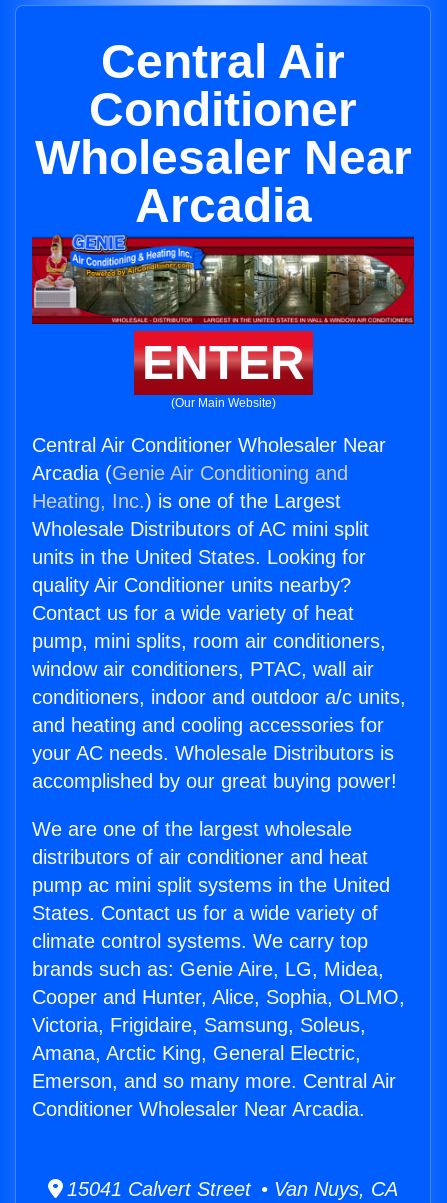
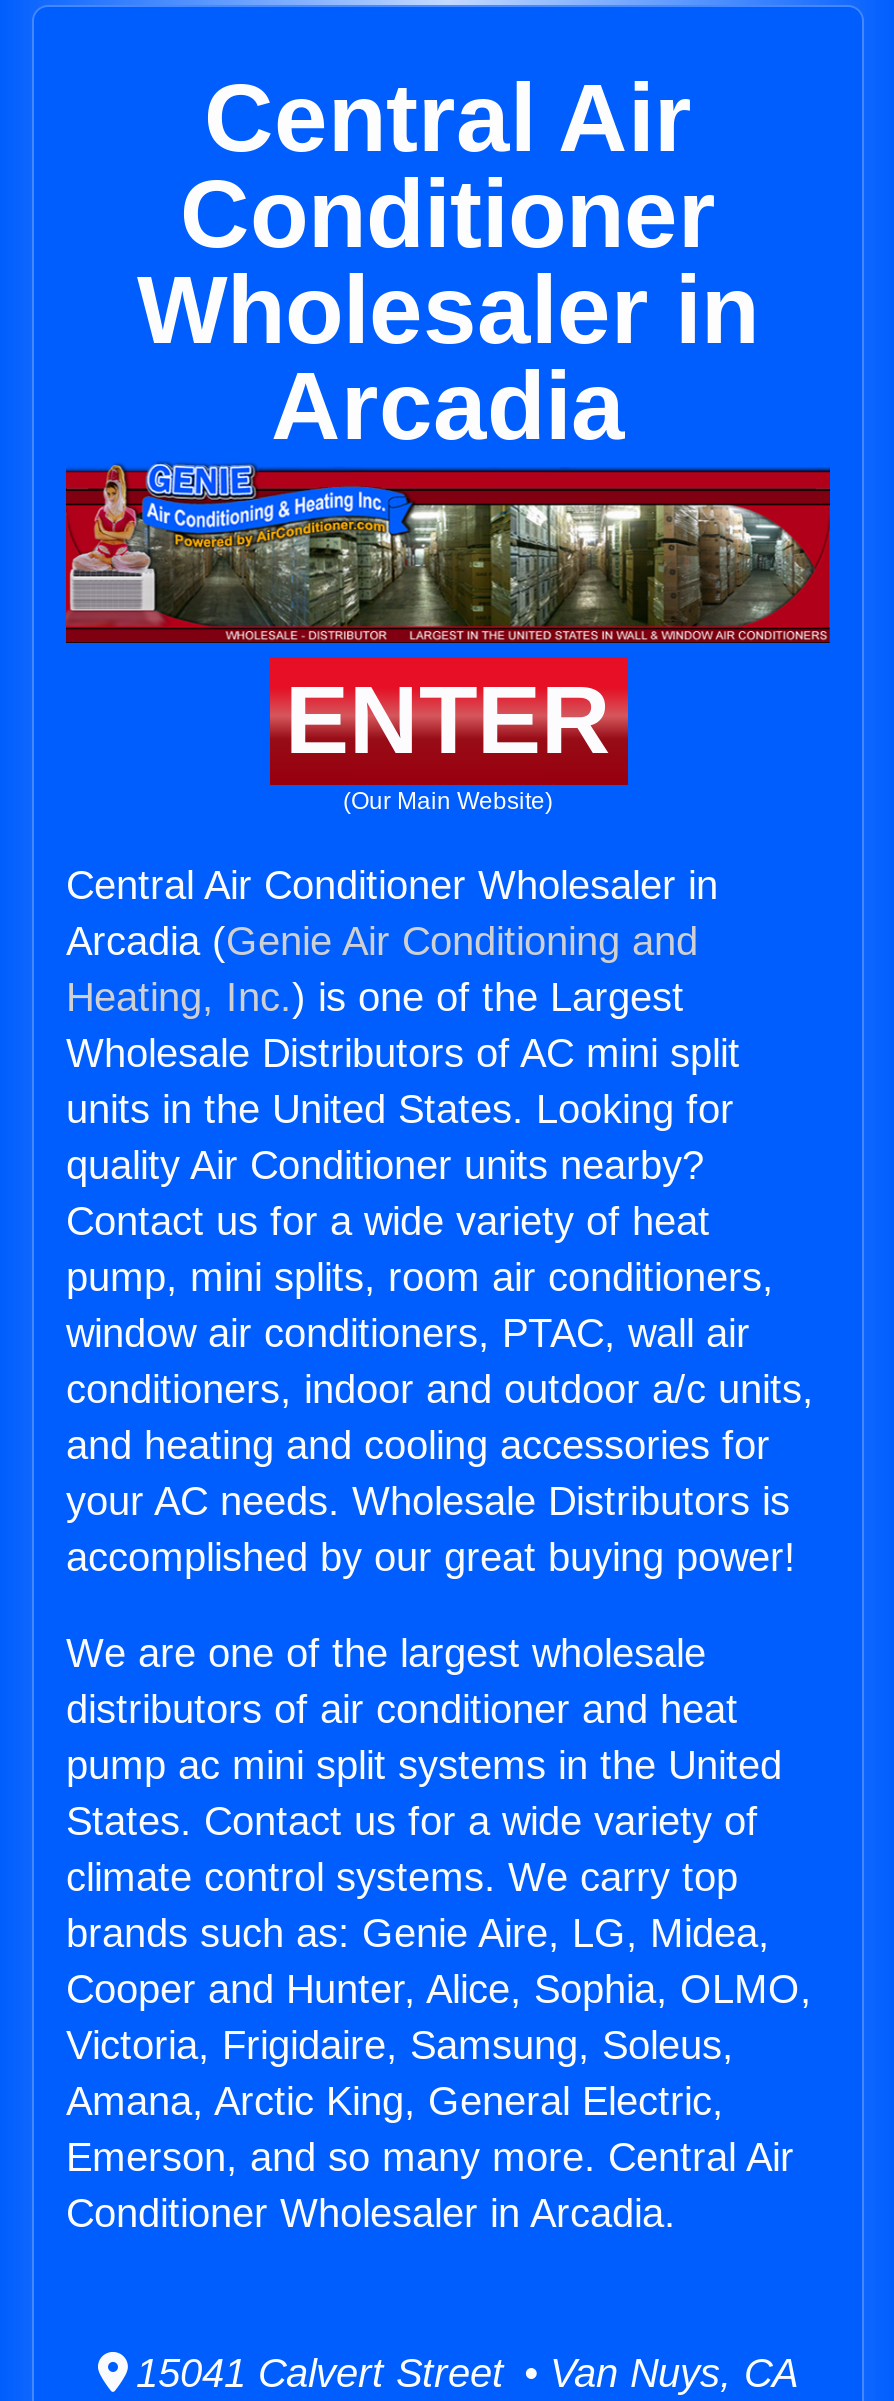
[34,131,411,184] Wholesaler Near -> [137,257,759,363] Wholesaler in
[32,434,386,456] Central Air Conditioner Wholesaler Near -> [66,863,718,907] Central Air Conditioner Wholesaler in
[32,1098,365,1120] Conditioner Wholesaler Near Arcadia. -> [66,2191,676,2235] Conditioner Wholesaler in Arcadia.

